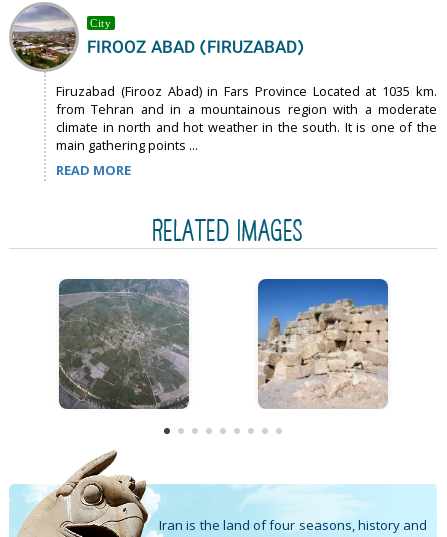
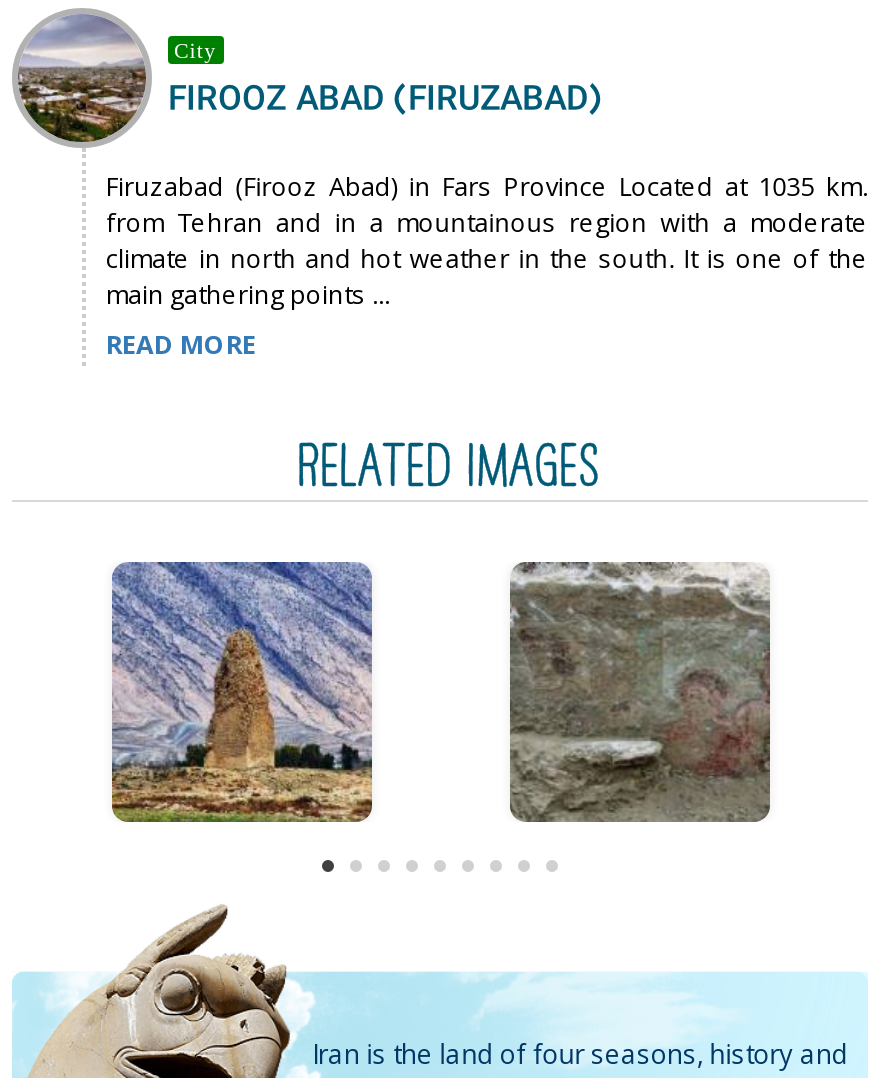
[59,279,189,409] [image] -> [112,562,372,822] [image]
[257,278,389,408] [image] -> [508,560,770,822] [image]

